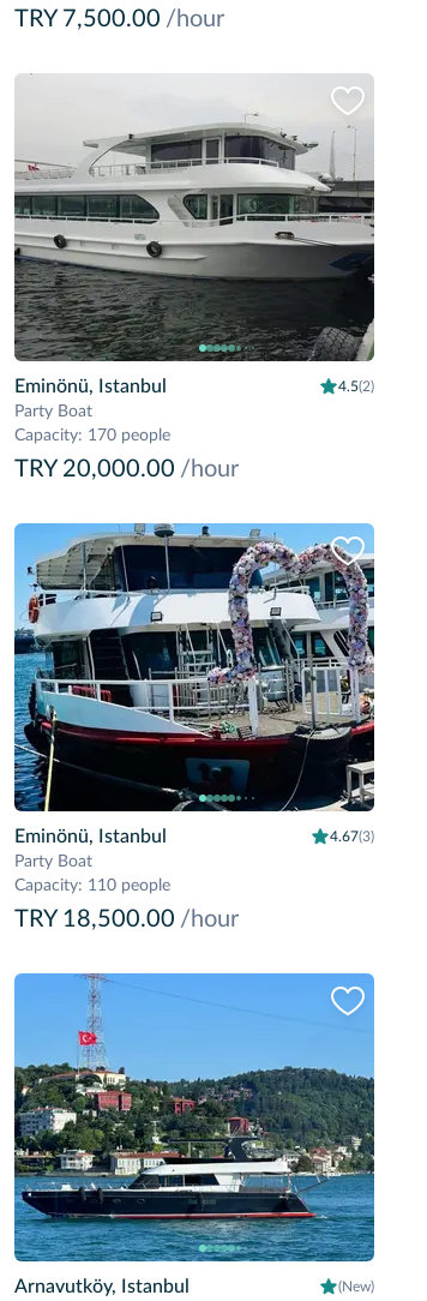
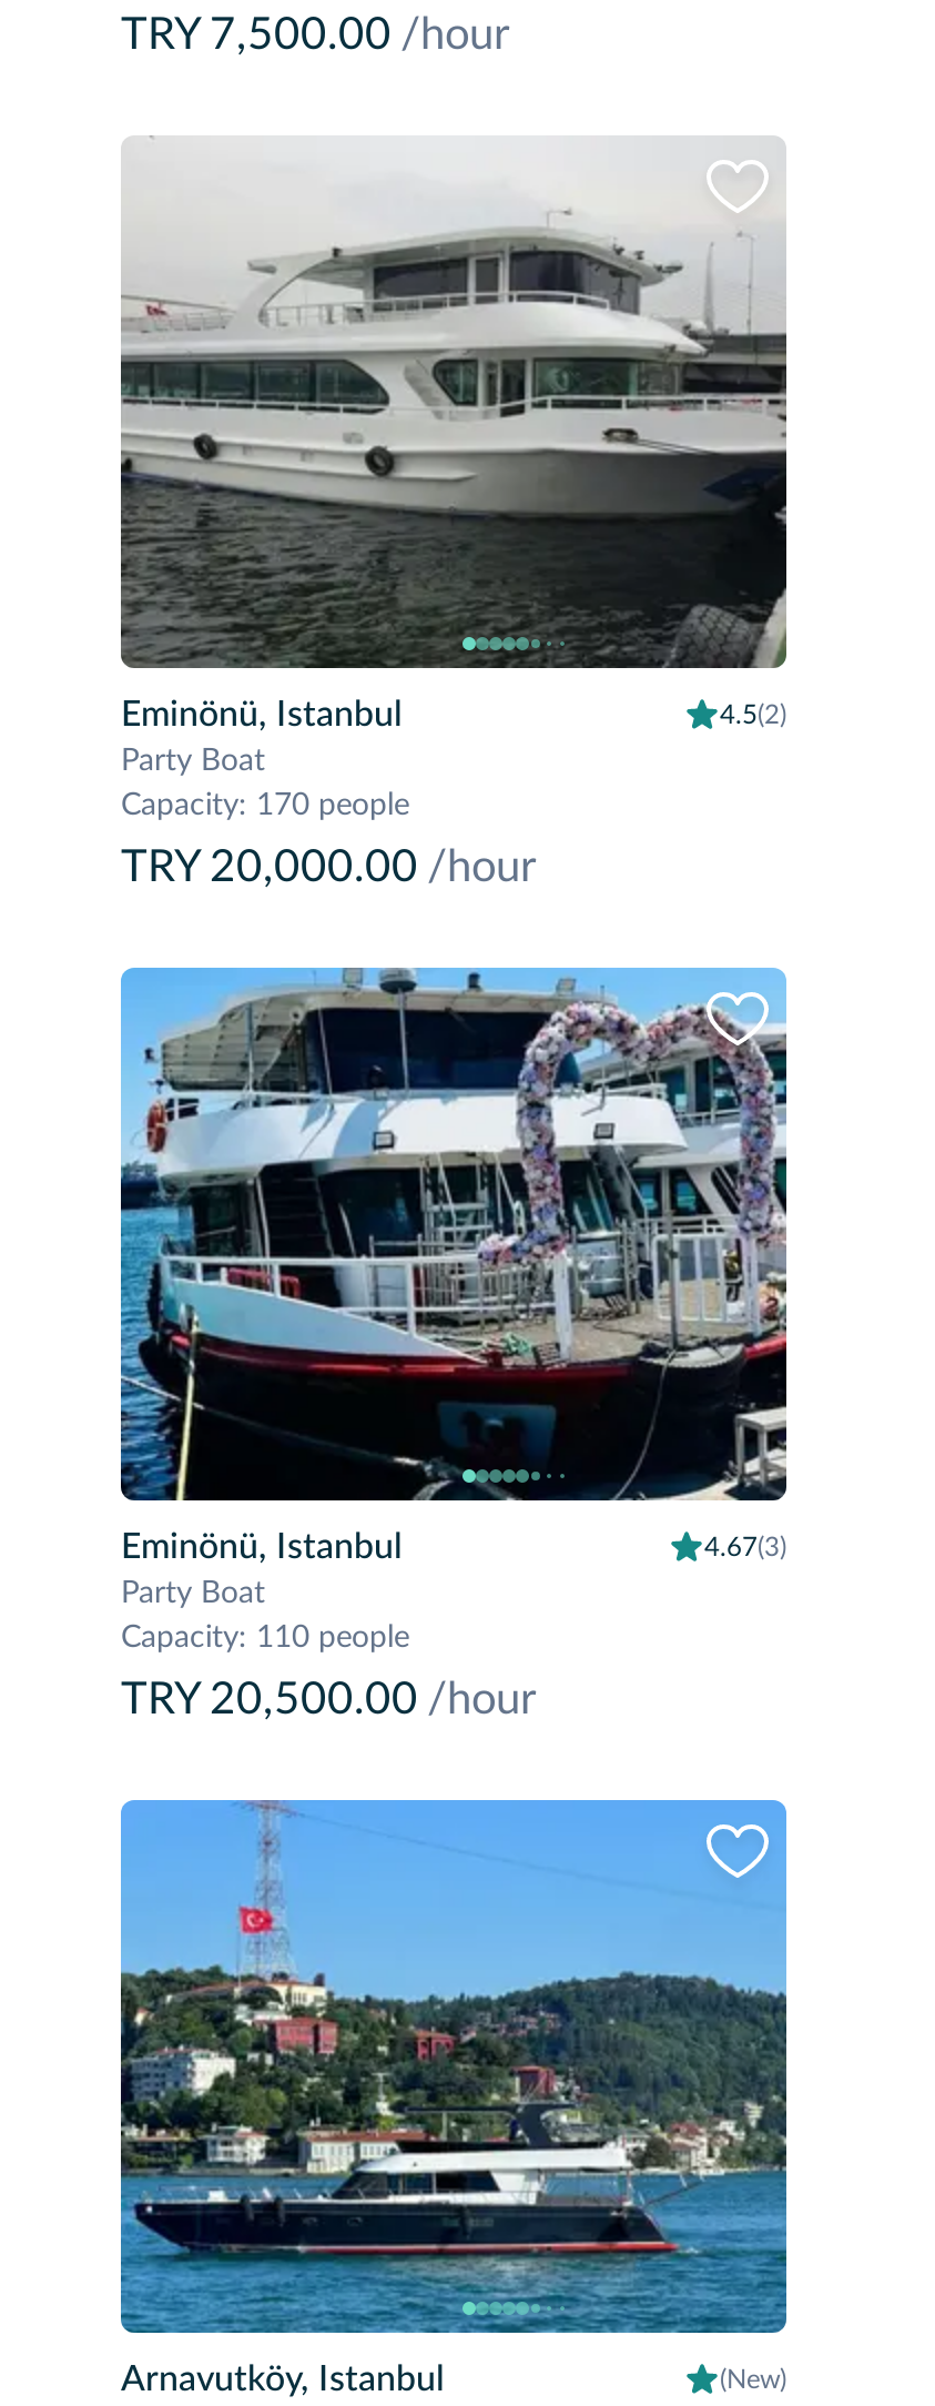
[14,907,239,931] TRY 18,500.00 /hour -> [121,1678,536,1722] TRY 20,500.00 /hour

